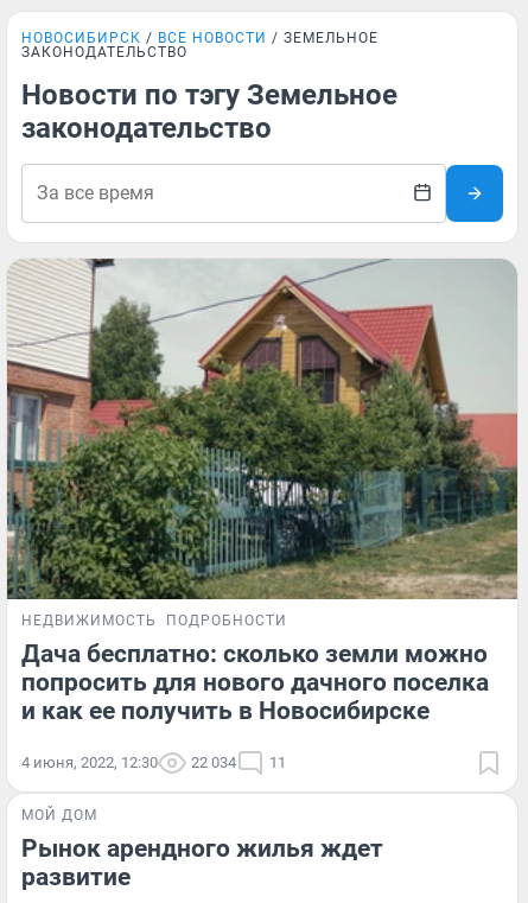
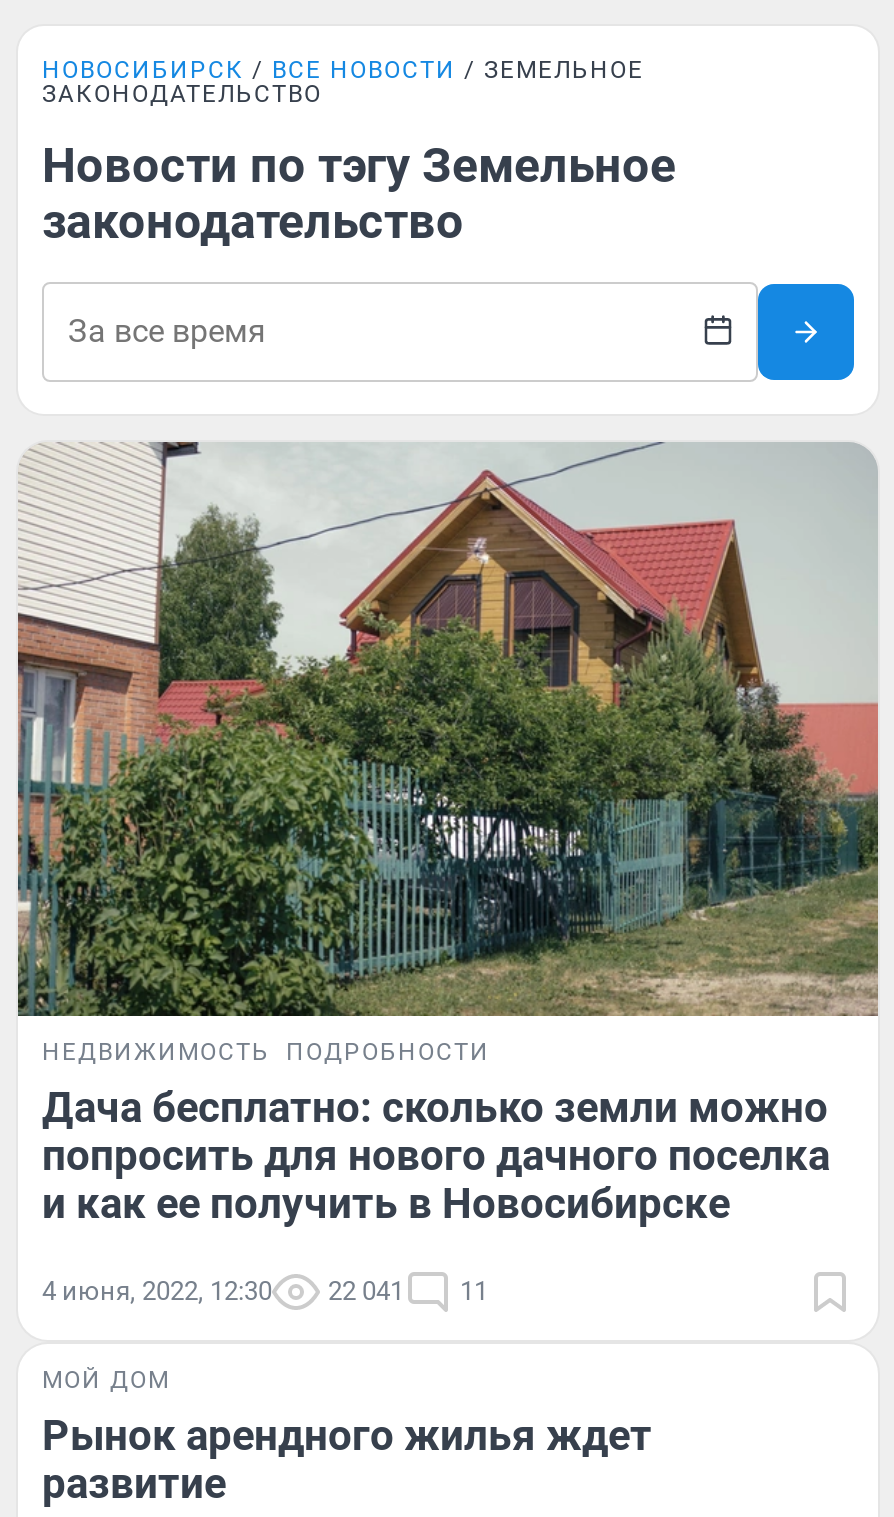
[21,753,286,771] 4 июня, 2022, 12:30 22 034 11 -> [42,1275,488,1305] 4 июня, 2022, 12:30 22 041 11

